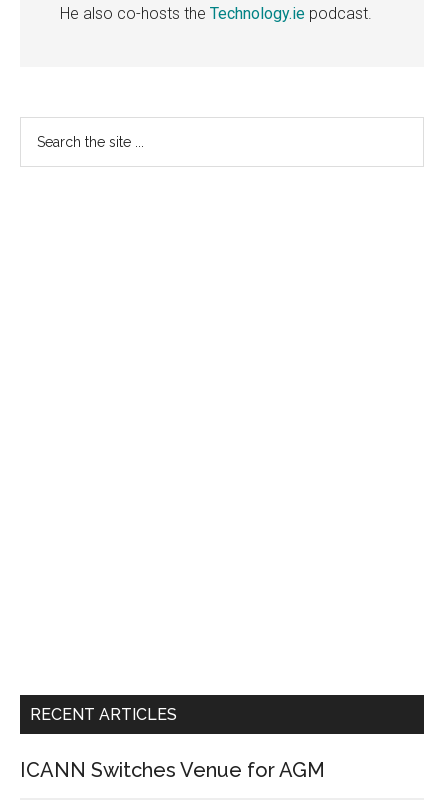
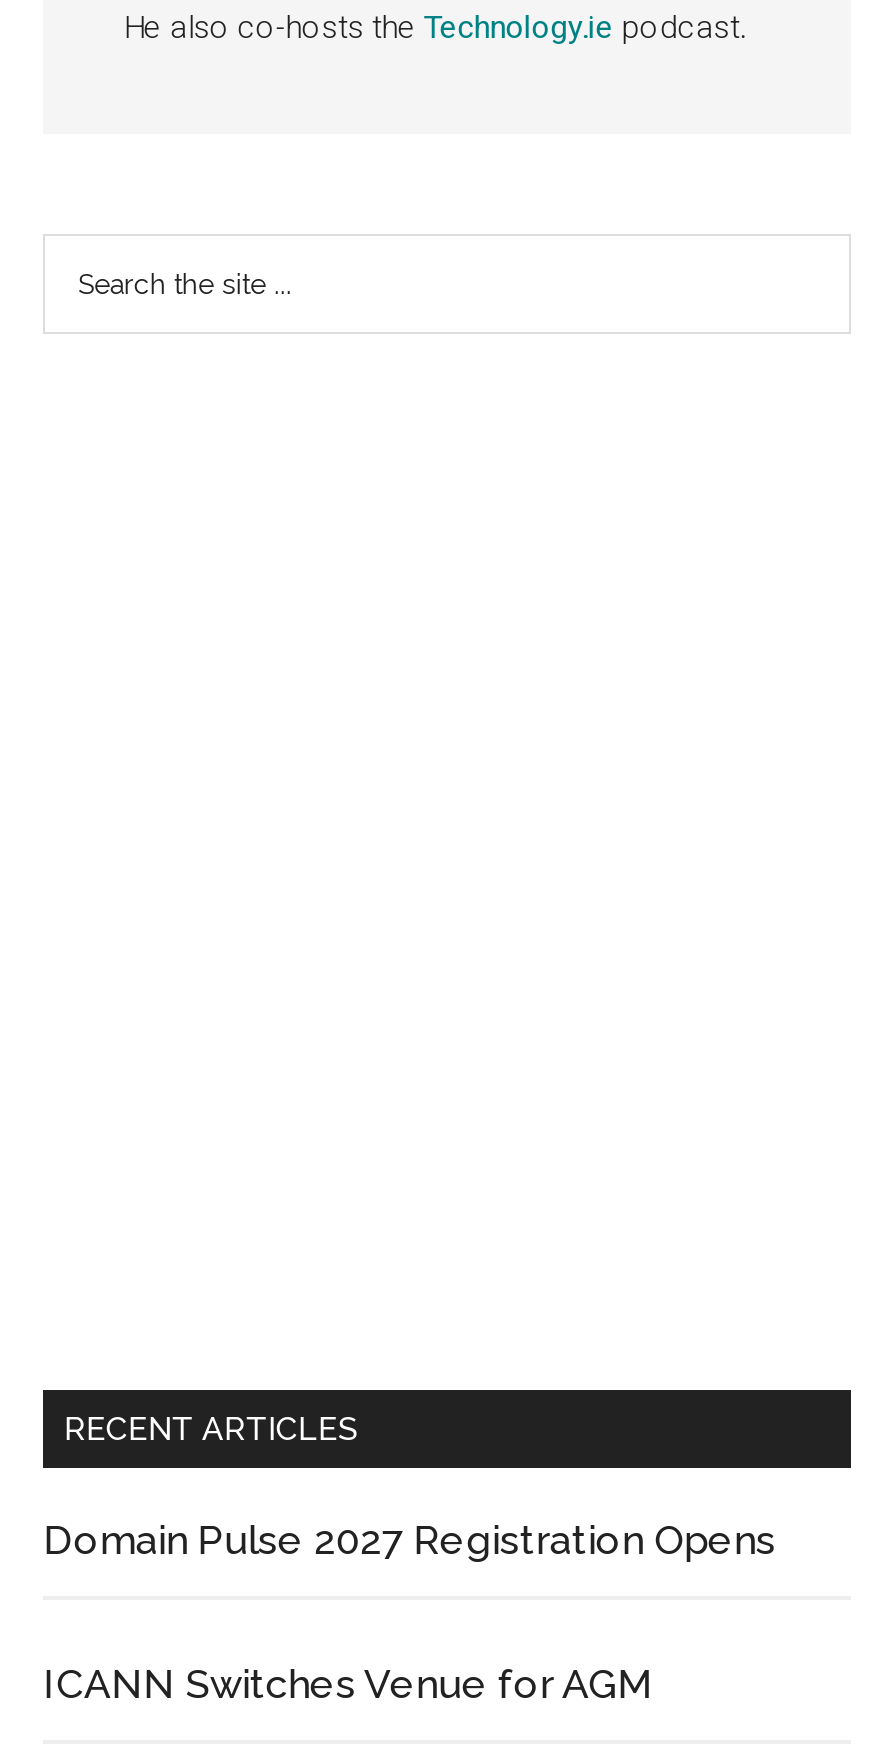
none -> [44,1517,776,1565] Domain Pulse 2027 Registration Opens

